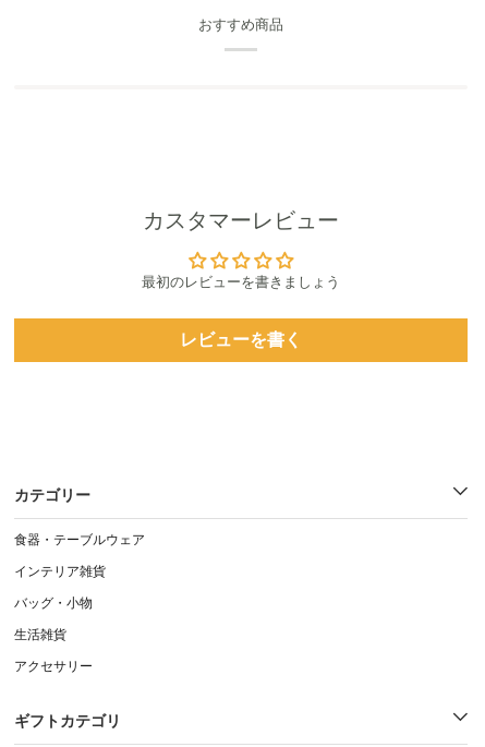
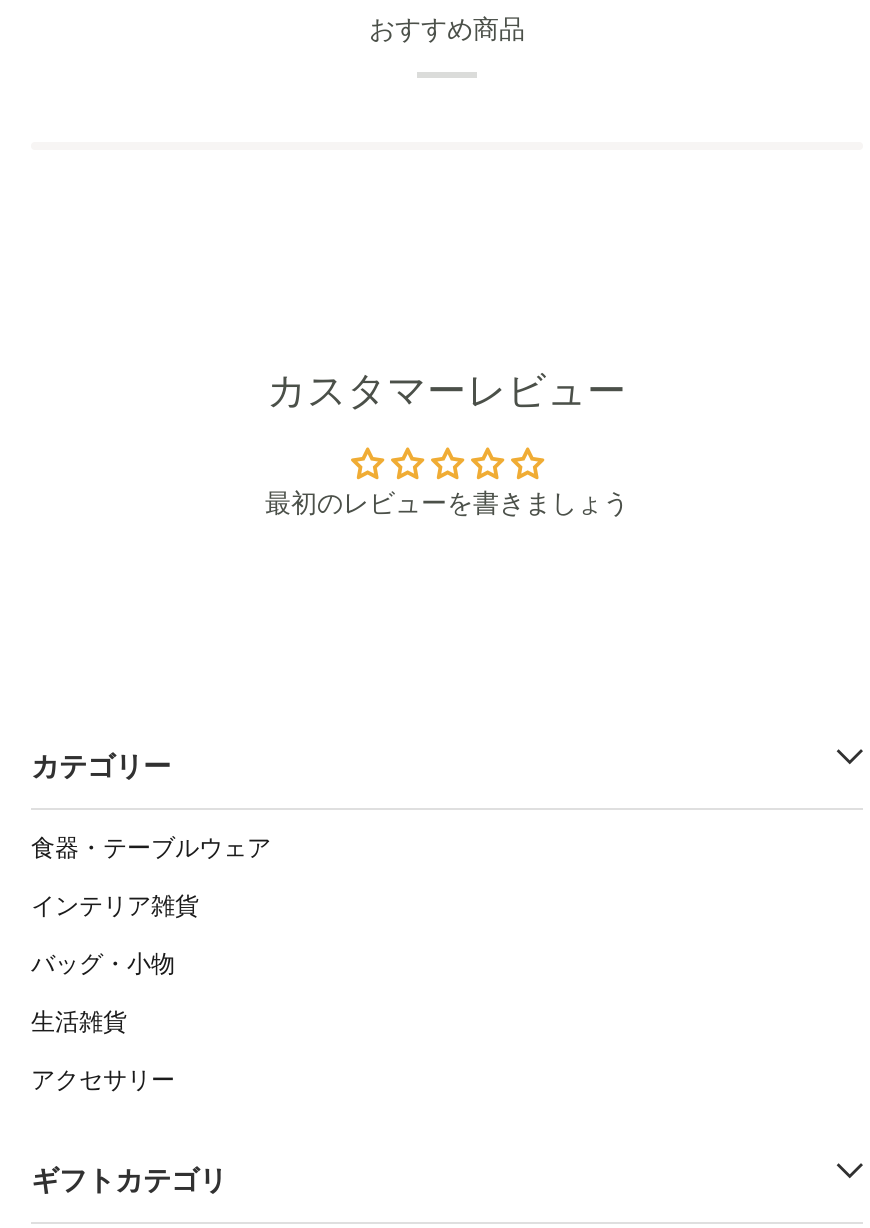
[180,331,302,350] レビューを書く -> none

